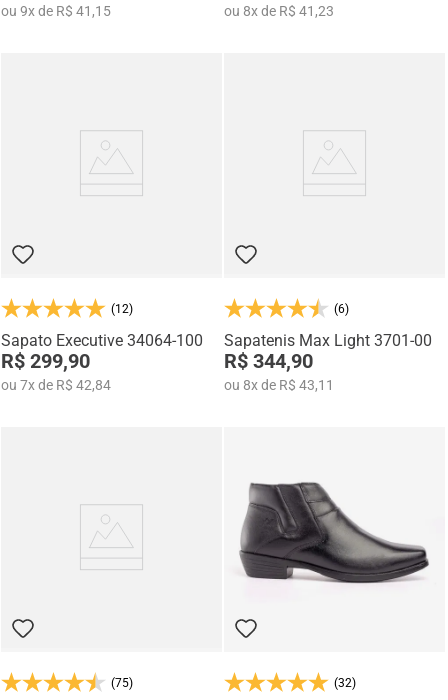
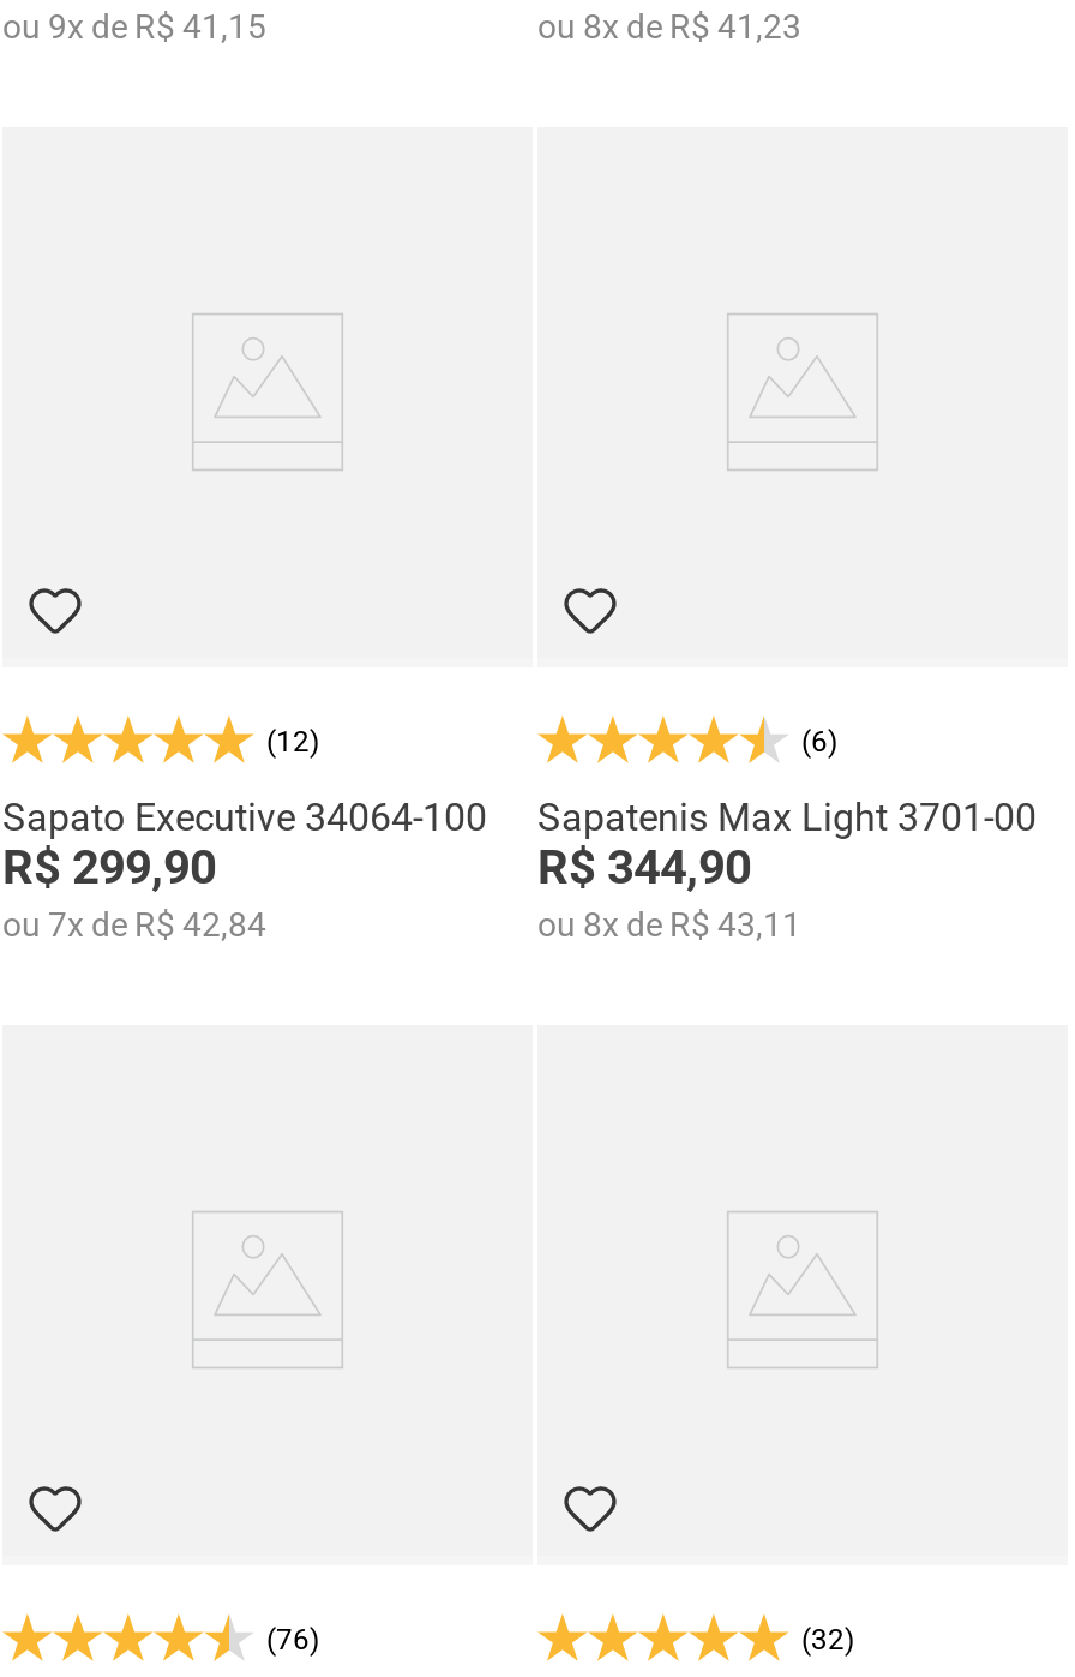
[239,481,430,584] [image] -> none
[111,676,133,690] (75) -> [266,1624,319,1657] (76)

